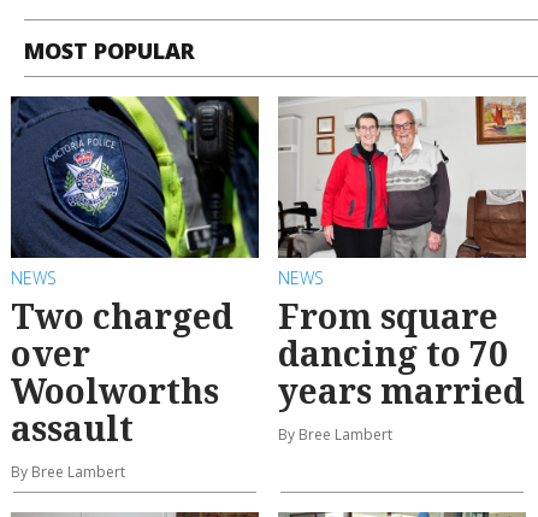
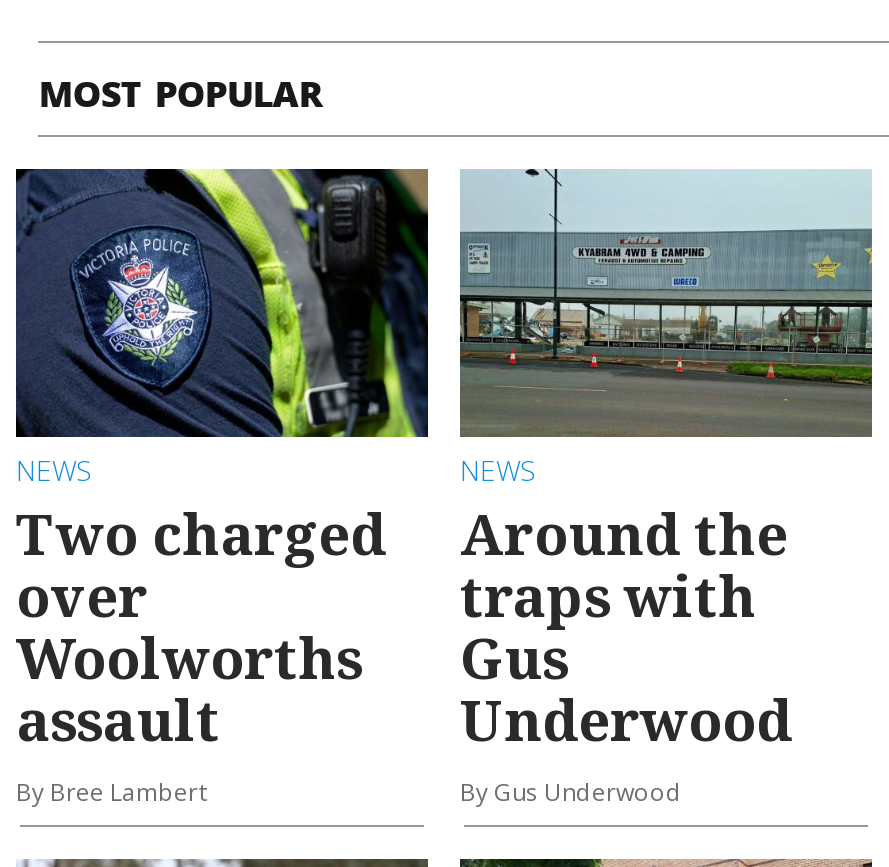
[278,95,527,444] [image] | From square | dancing to 70 | years married | By Bree Lambert -> [460,169,874,808] [image] | Around the | traps with | Gus | Underwood | By Gus Underwood

